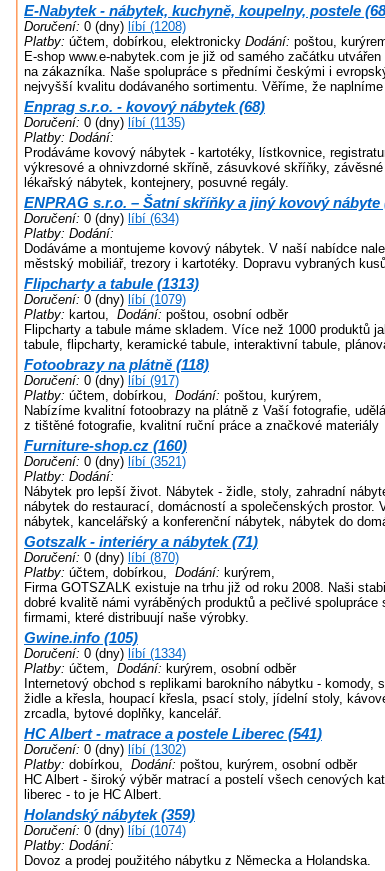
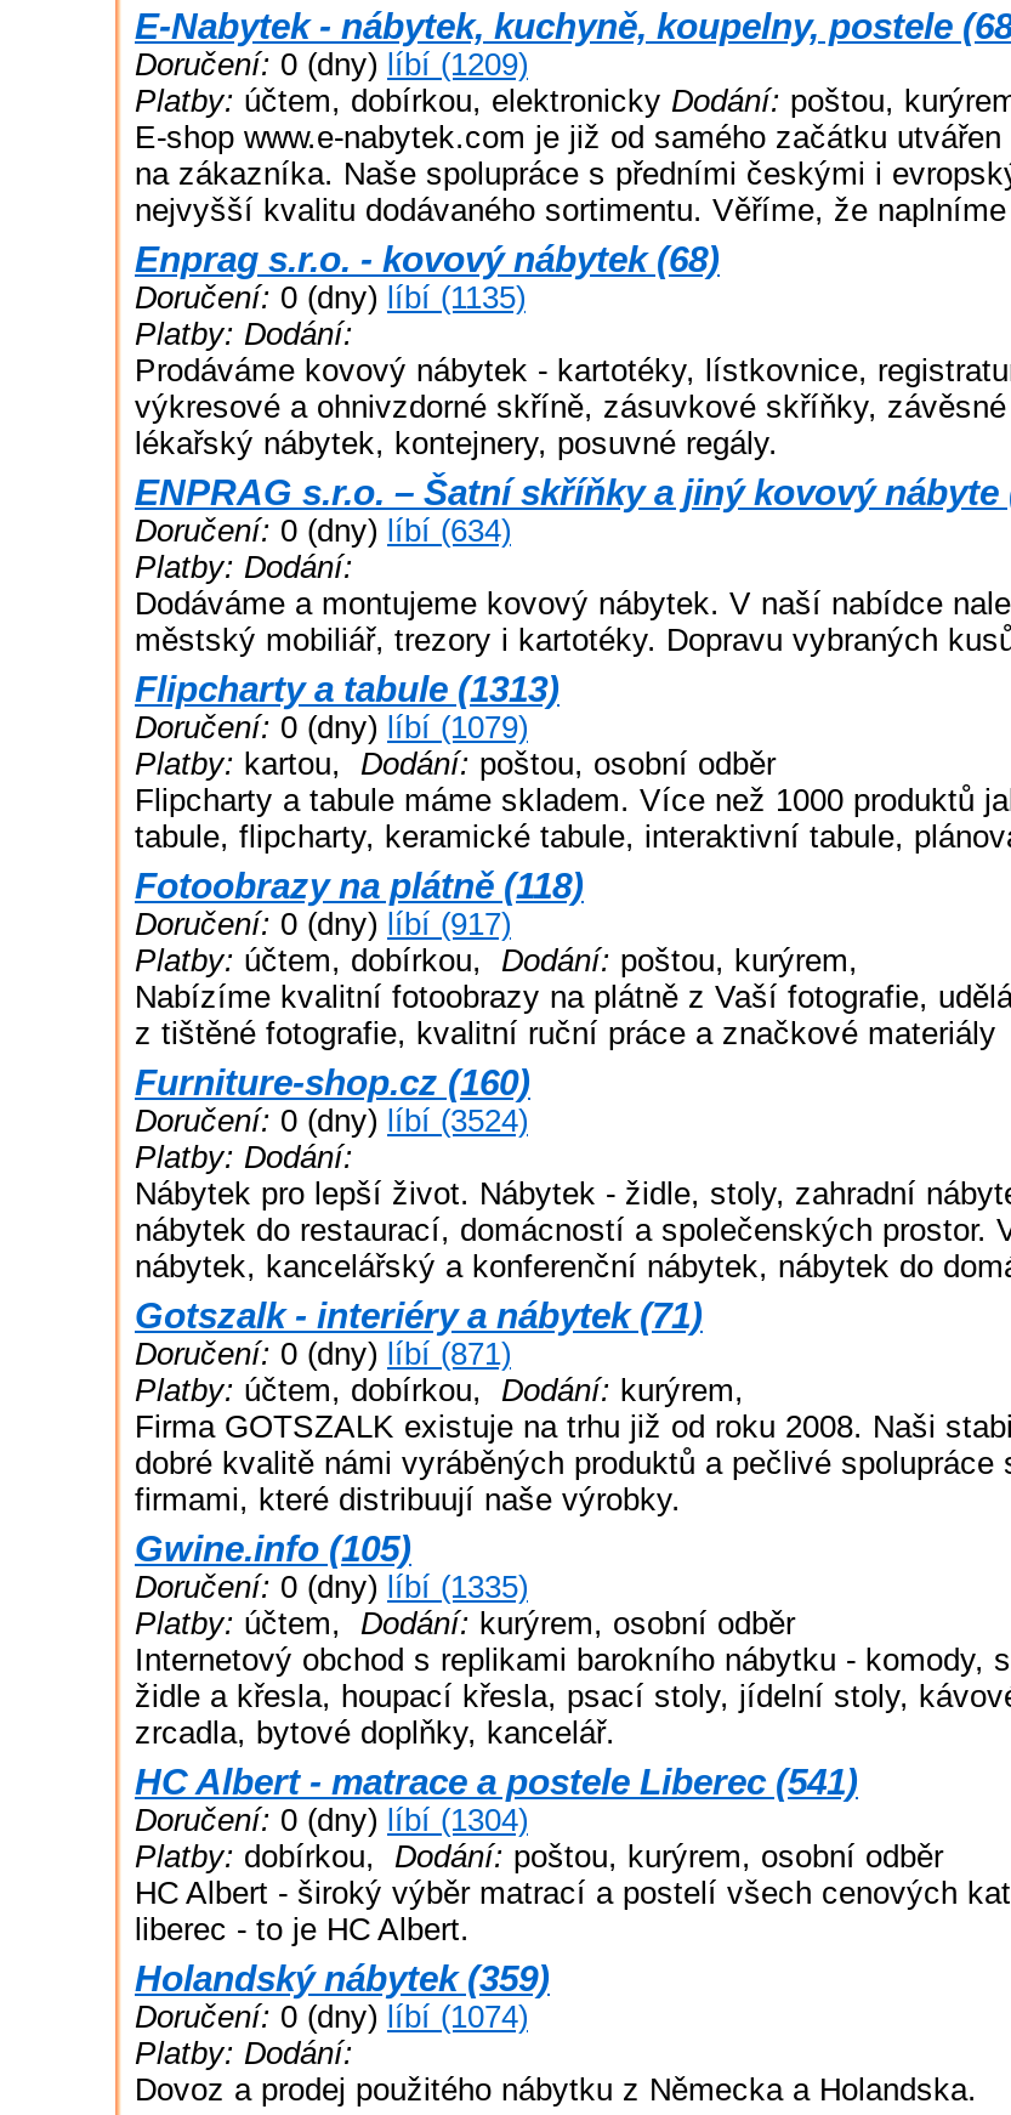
[24,19,186,34] Doručení: 0 (dny) líbí (1208) -> [135,46,528,83] Doručení: 0 (dny) líbí (1209)
[24,454,186,469] Doručení: 0 (dny) líbí (3521) -> [135,1102,528,1139] Doručení: 0 (dny) líbí (3524)
[24,550,179,565] Doručení: 0 (dny) líbí (870) -> [135,1336,511,1372] Doručení: 0 (dny) líbí (871)
[24,646,186,661] Doručení: 0 (dny) líbí (1334) -> [135,1569,528,1605] Doručení: 0 (dny) líbí (1335)
[24,742,186,757] Doručení: 0 (dny) líbí (1302) -> [135,1802,528,1838] Doručení: 0 (dny) líbí (1304)

